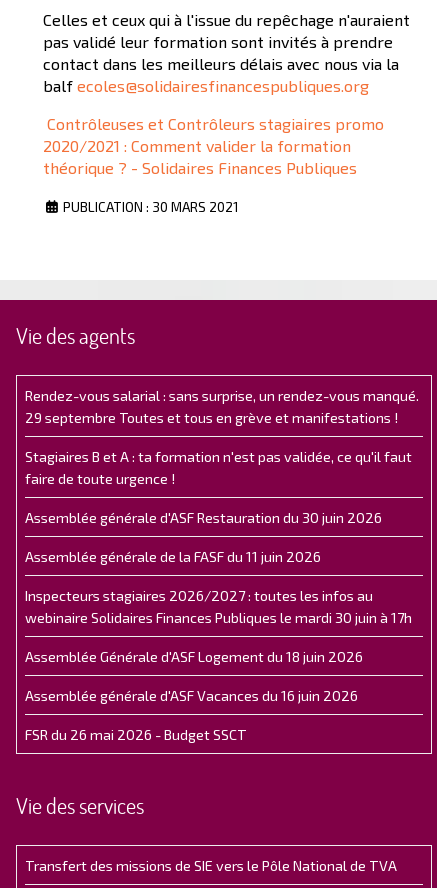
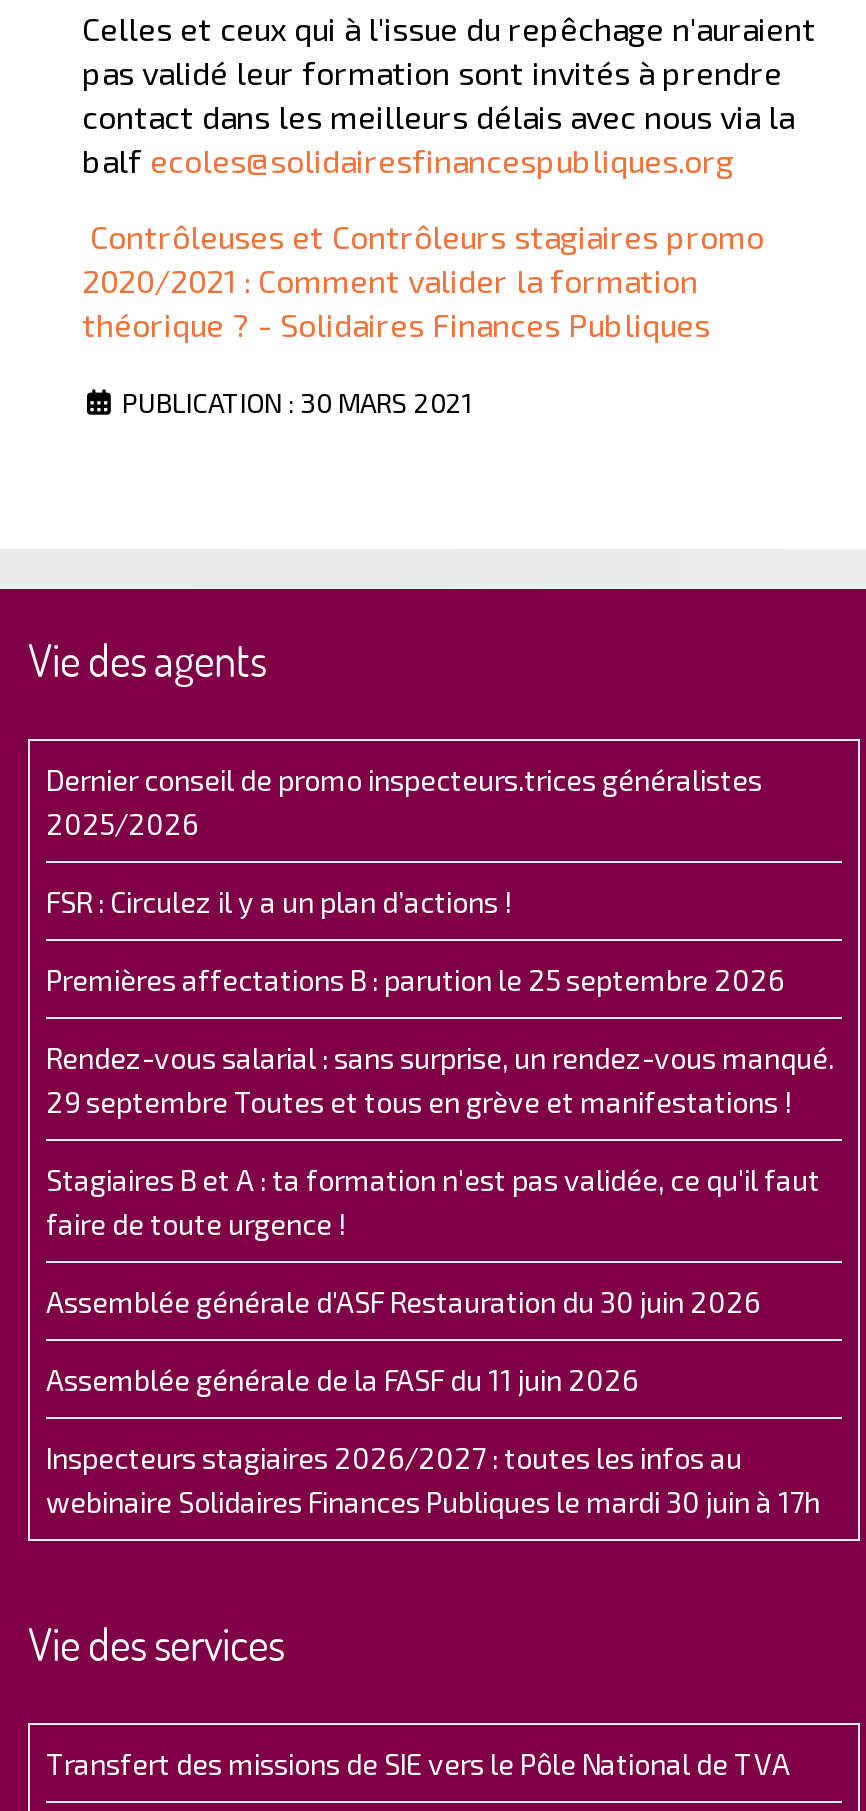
none -> [46,764,784,998] Dernier conseil de promo inspecteurs.trices généralistes | 2025/2026 | FSR : Circulez il y a un plan d’actions ! | Premières affectations B : parution le 25 septembre 2026
moved [25,387,419,626] -> [46,1042,834,1520]: Rendez-vous salarial : sans surprise, un rendez-vous manqué. | 29 septembre Toutes et tous en grève et manifestations ! | Stagiaires B et A : ta formation n'est pas validée, ce qu'il faut | faire de toute urgence ! | Assemblée générale d'ASF Restauration du 30 juin 2026 | Assemblée générale de la FASF du 11 juin 2026 | Inspecteurs stagiaires 2026/2027 : toutes les infos au | webinaire Solidaires Finances Publiques le mardi 30 juin à 17h
[25,648,363,743] Assemblée Générale d'ASF Logement du 18 juin 2026 | Assemblée générale d'ASF Vacances du 16 juin 2026 | FSR du 26 mai 2026 - Budget SSCT -> none

